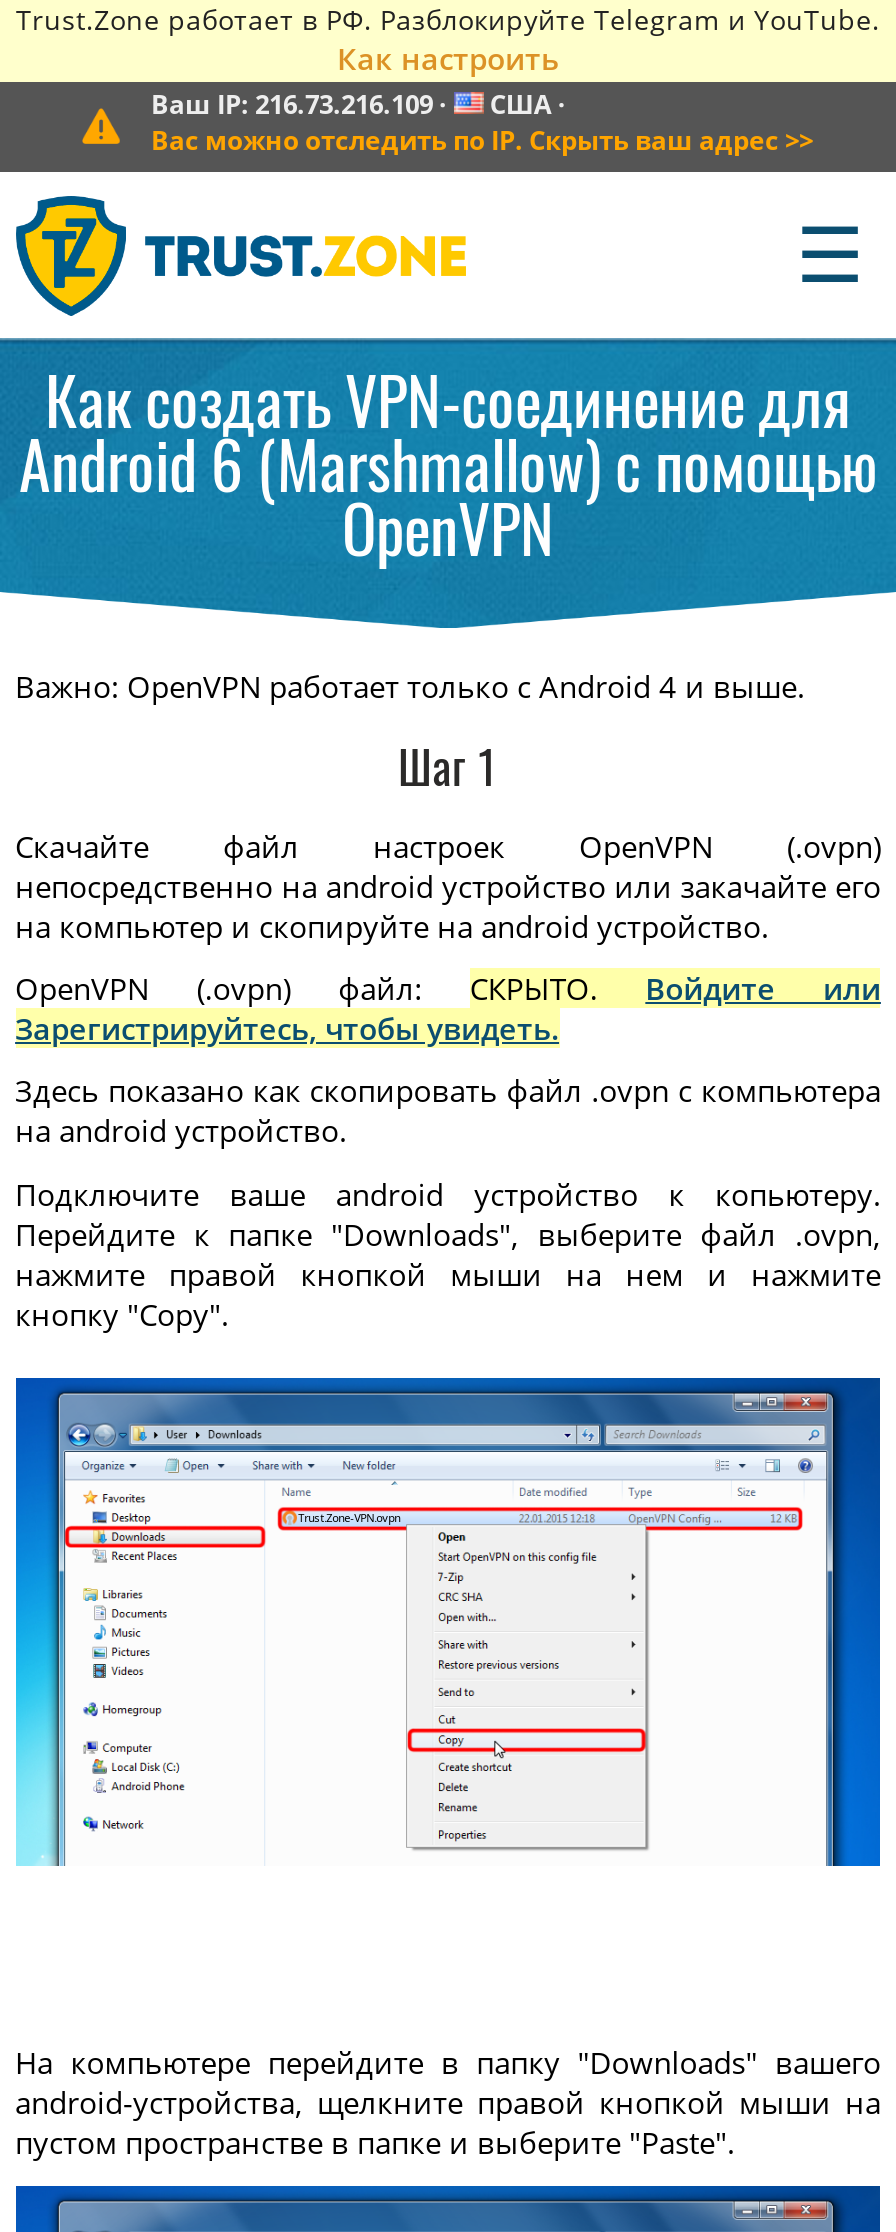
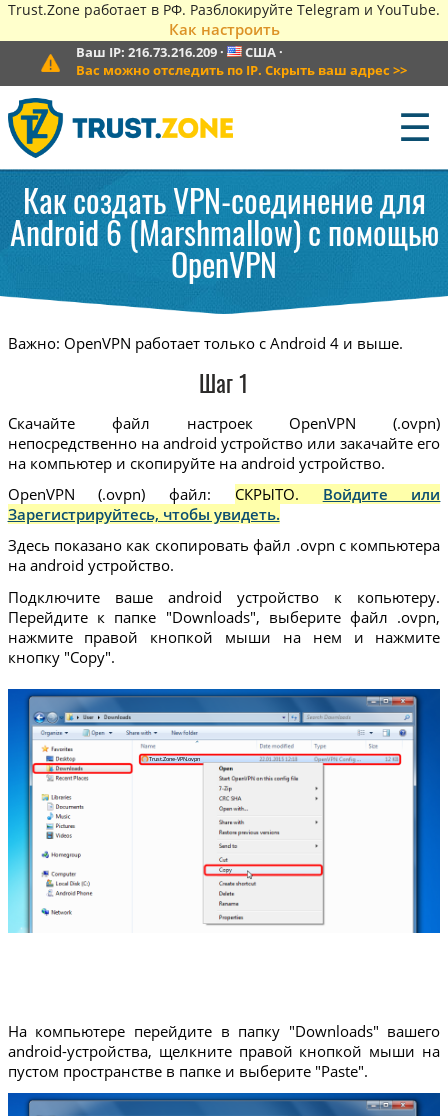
[151,86,566,122] Ваш IP: 216.73.216.109 · США · -> [75,43,283,61] Ваш IP: 216.73.216.209 · США ·

